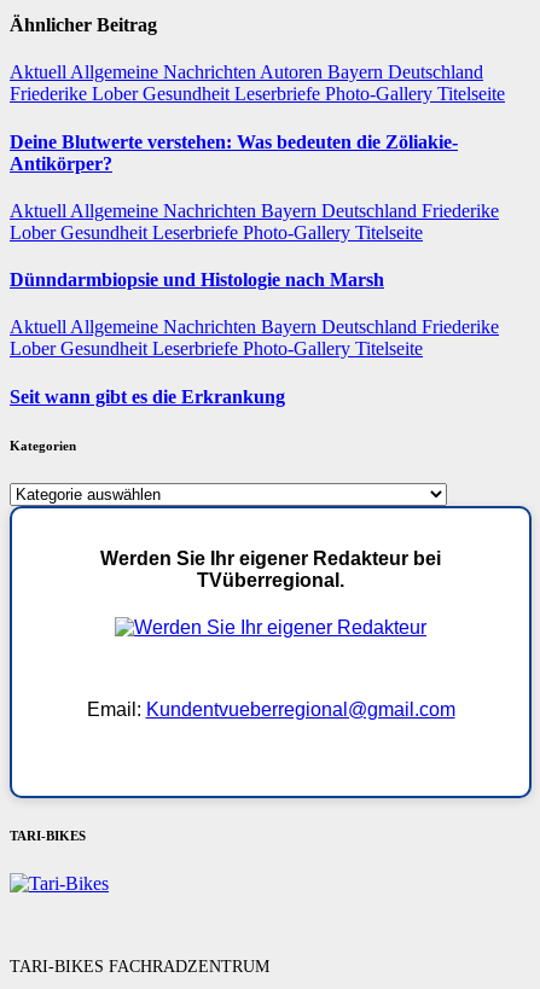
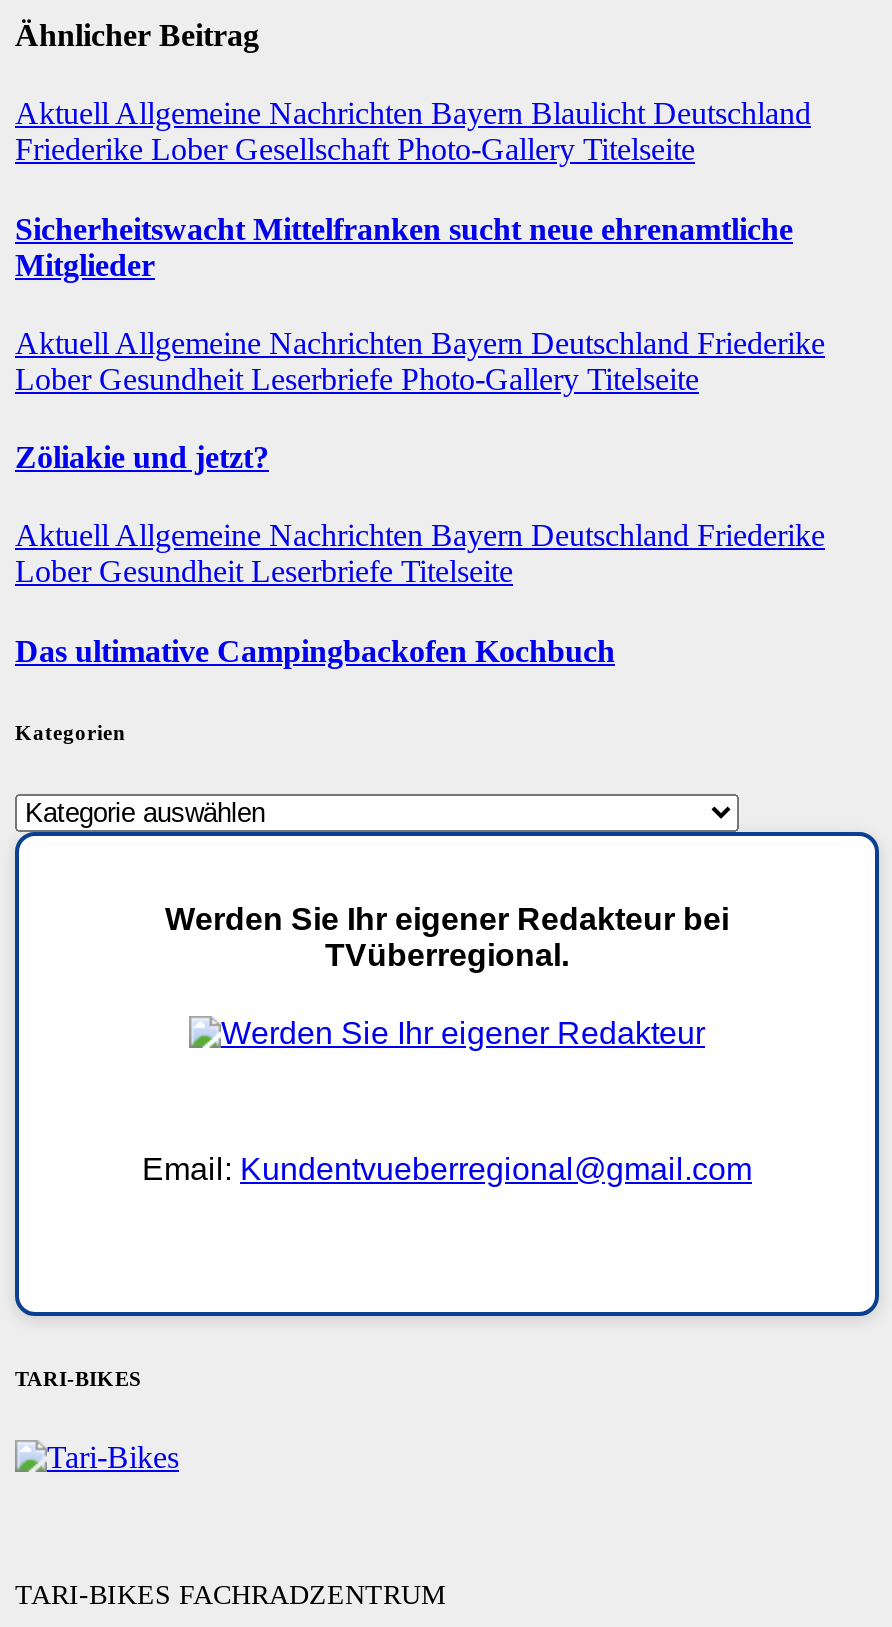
[10,62,505,104] Aktuell Allgemeine Nachrichten Autoren Bayern Deutschland | Friederike Lober Gesundheit Leserbriefe Photo-Gallery Titelseite -> [15,97,811,167] Aktuell Allgemeine Nachrichten Bayern Blaulicht Deutschland | Friederike Lober Gesellschaft Photo-Gallery Titelseite
[10,131,458,173] Deine Blutwerte verstehen: Was bedeuten die Zöliakie- | Antikörper? -> [15,211,793,281] Sicherheitswacht Mittelfranken sucht neue ehrenamtliche | Mitglieder
[10,269,384,290] Dünndarmbiopsie und Histologie nach Marsh -> [15,440,269,474] Zöliakie und jetzt?
[10,339,423,359] Lober Gesundheit Leserbriefe Photo-Gallery Titelseite -> [15,555,513,589] Lober Gesundheit Leserbriefe Titelseite
[10,386,285,406] Seit wann gibt es die Erkrankung -> [15,633,615,667] Das ultimative Campingbackofen Kochbuch

